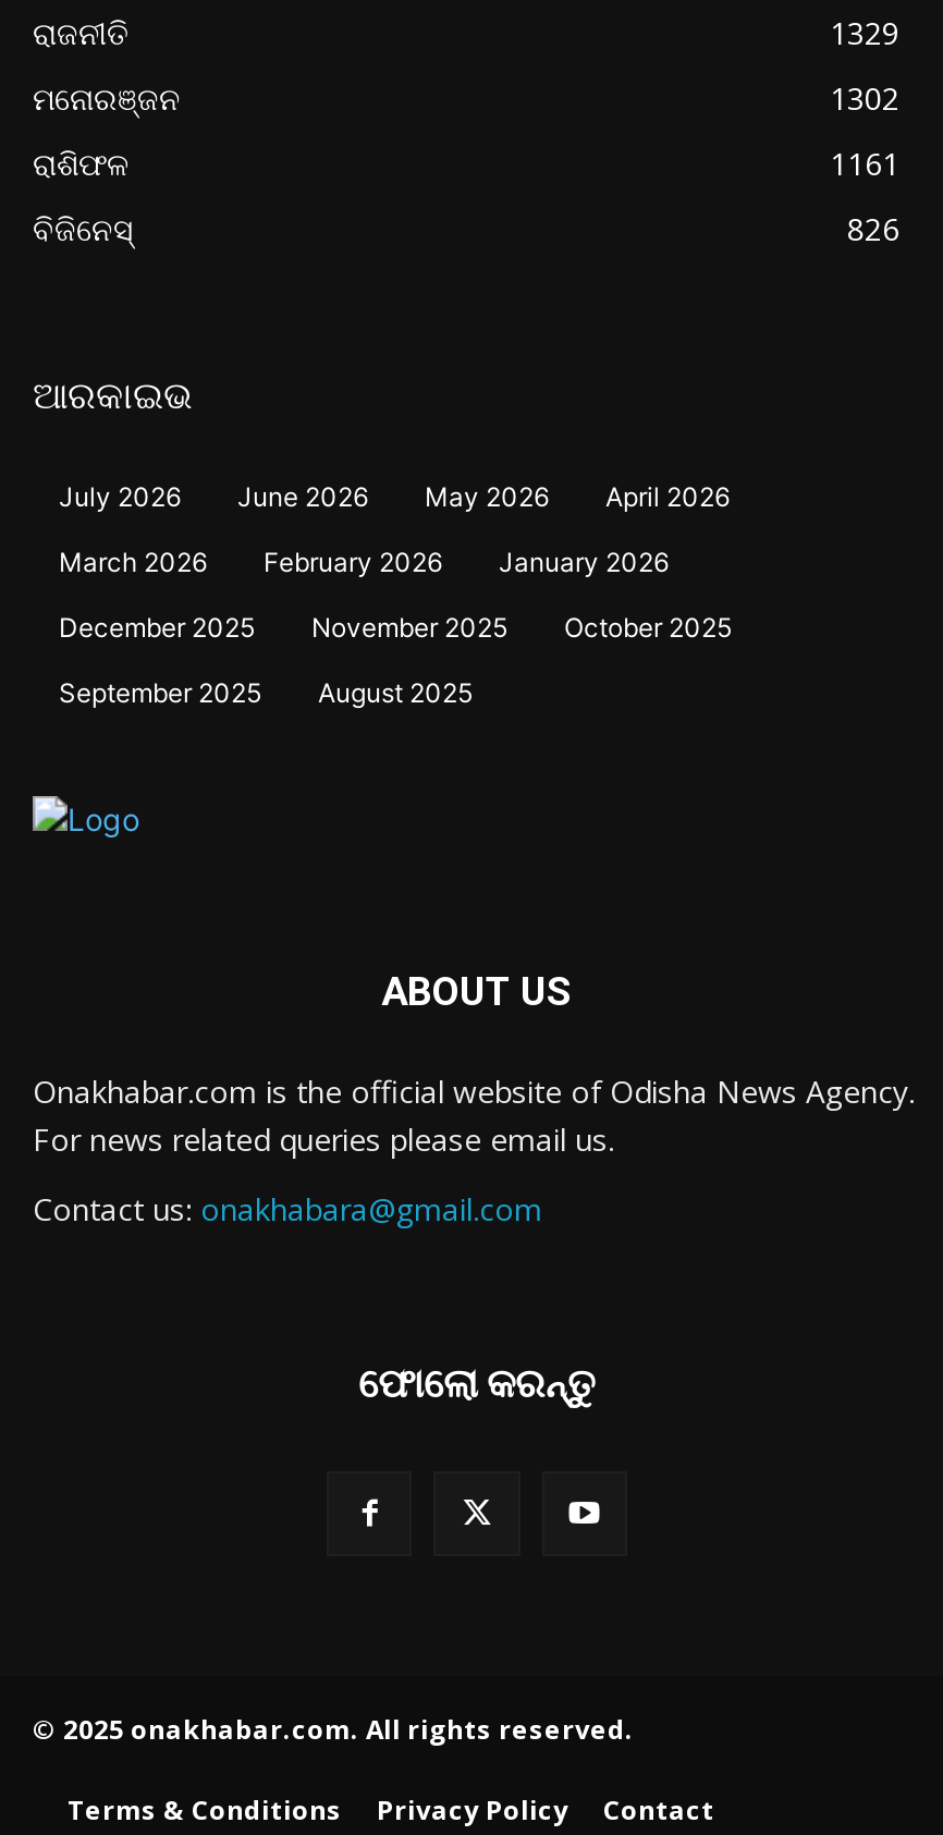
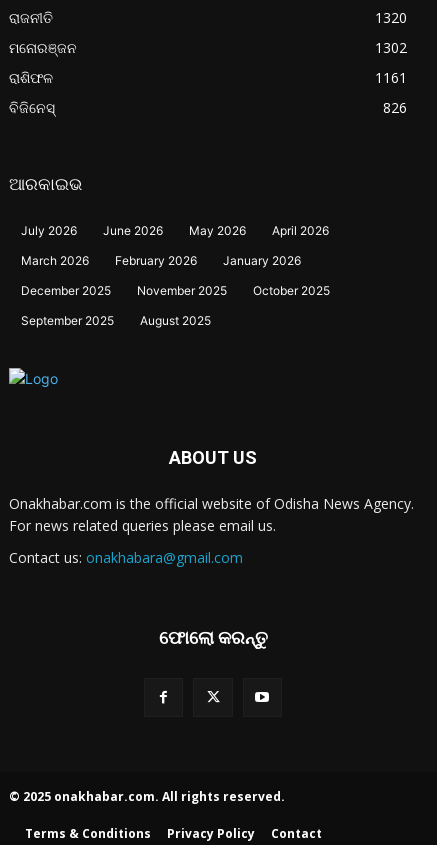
[830,12,899,54] 1329 -> [375,8,407,27] 1320

